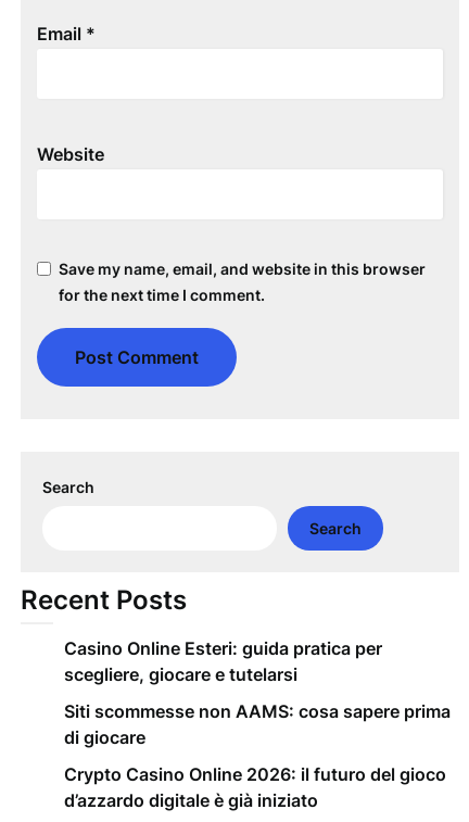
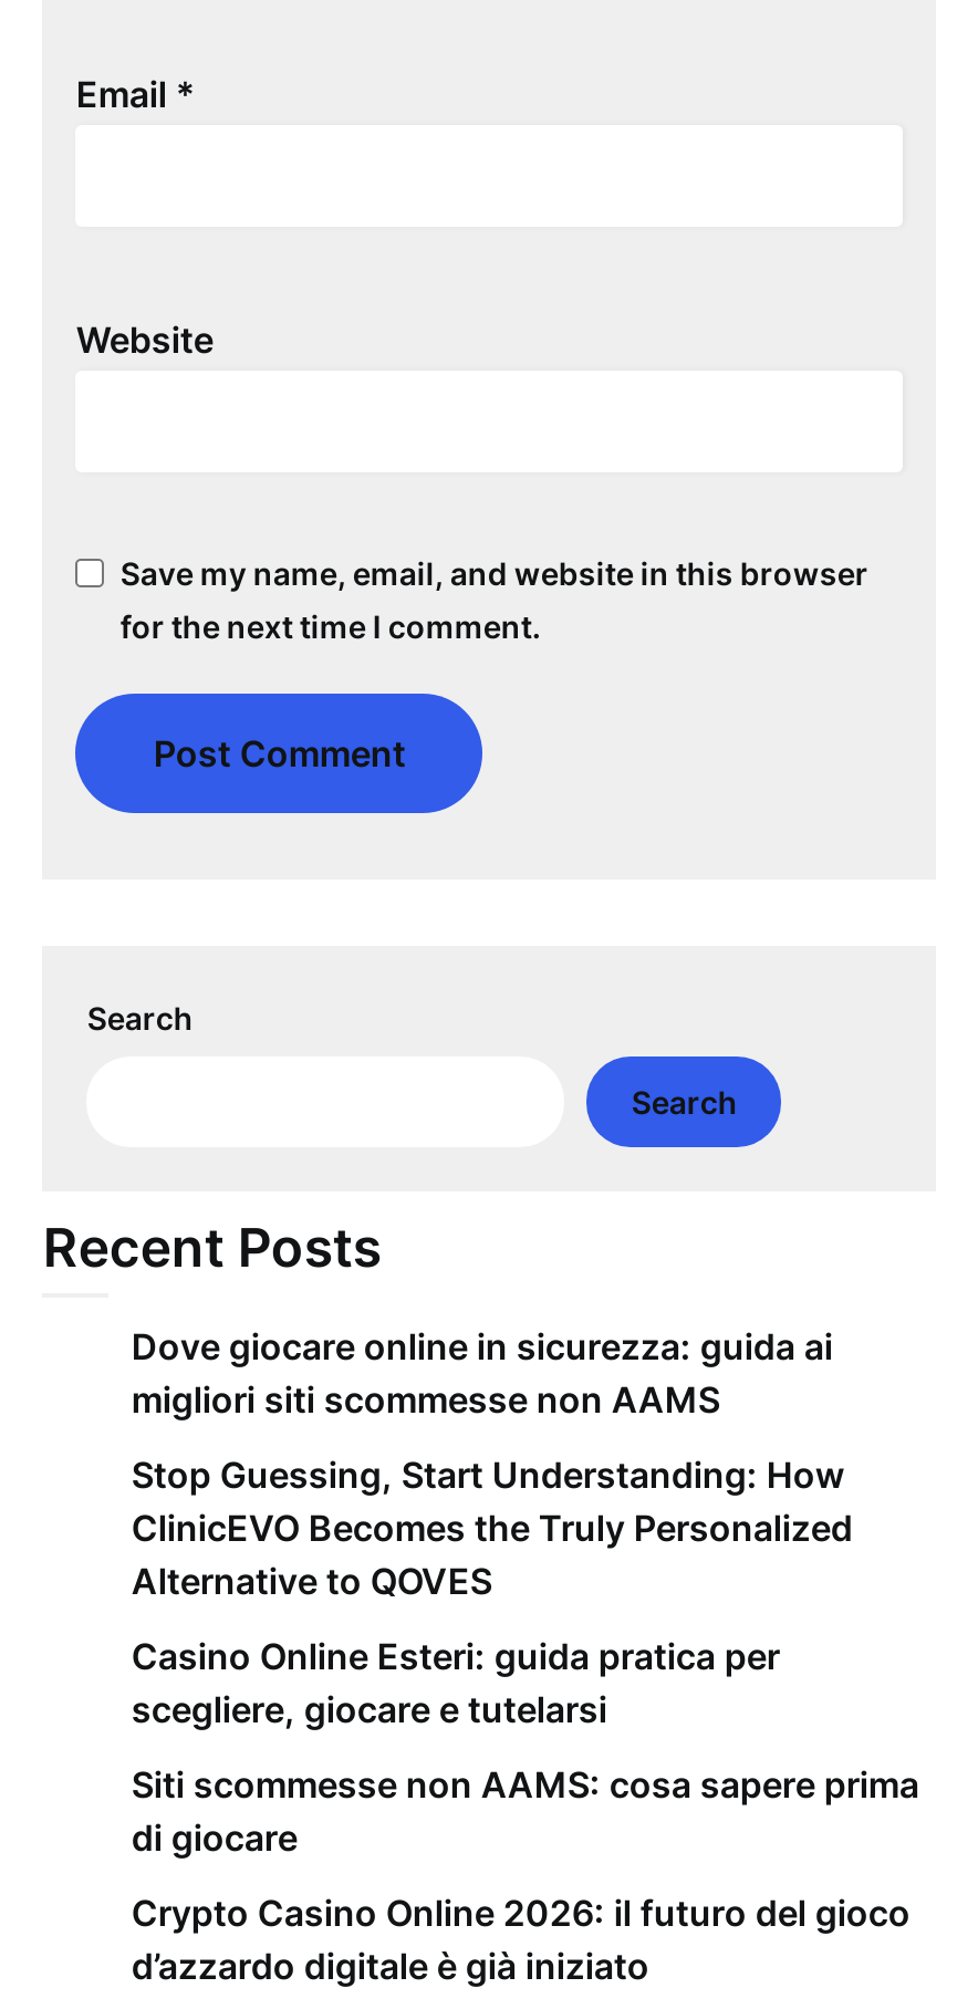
none -> [131,1324,853,1603] Dove giocare online in sicurezza: guida ai | migliori siti scommesse non AAMS | Stop Guessing, Start Understanding: How | ClinicEVO Becomes the Truly Personalized | Alternative to QOVES

